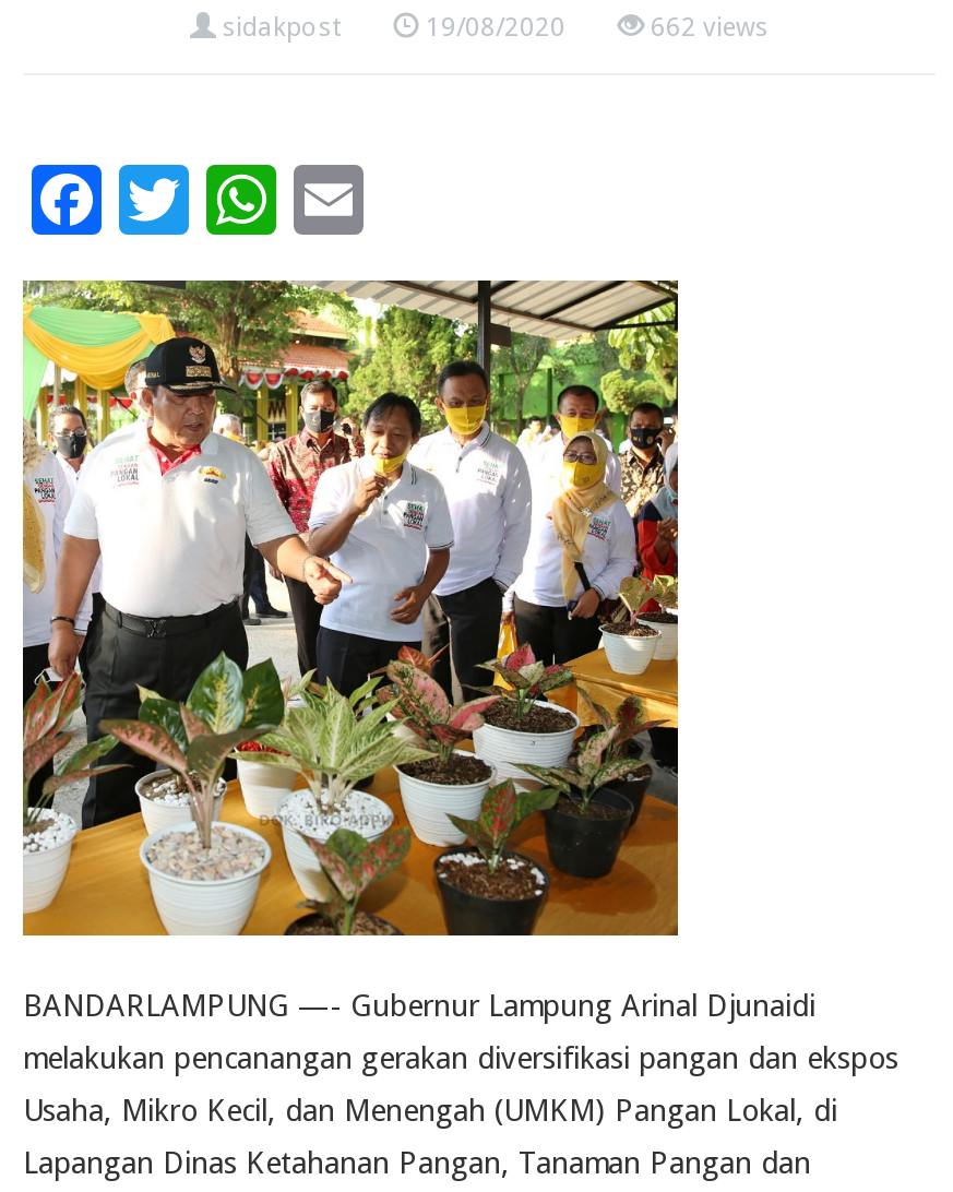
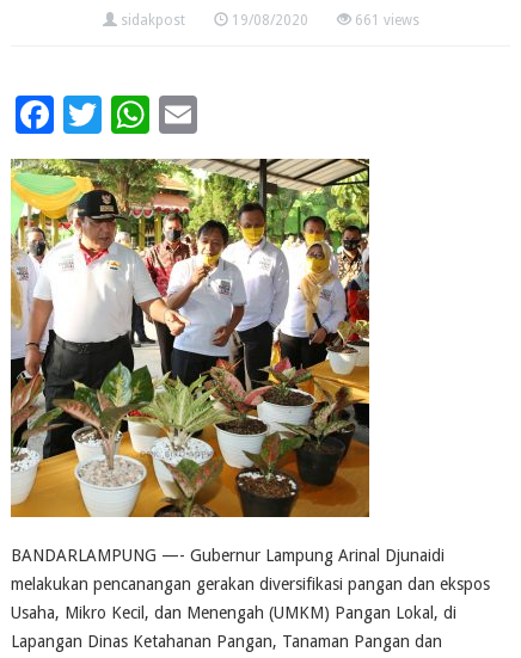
[644,13,769,43] 662 views -> [351,12,419,29] 661 views

